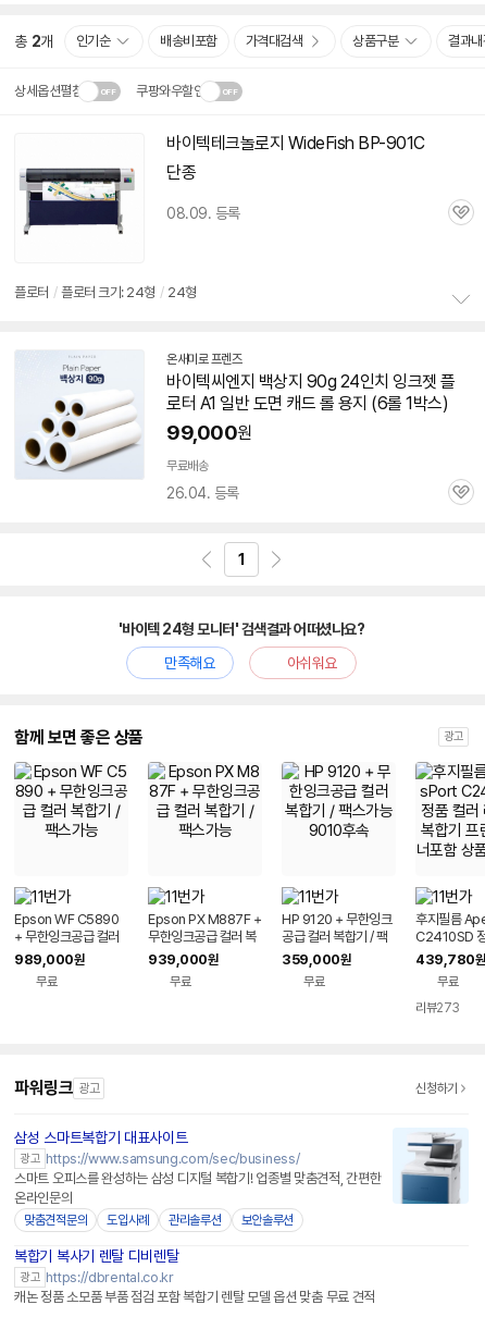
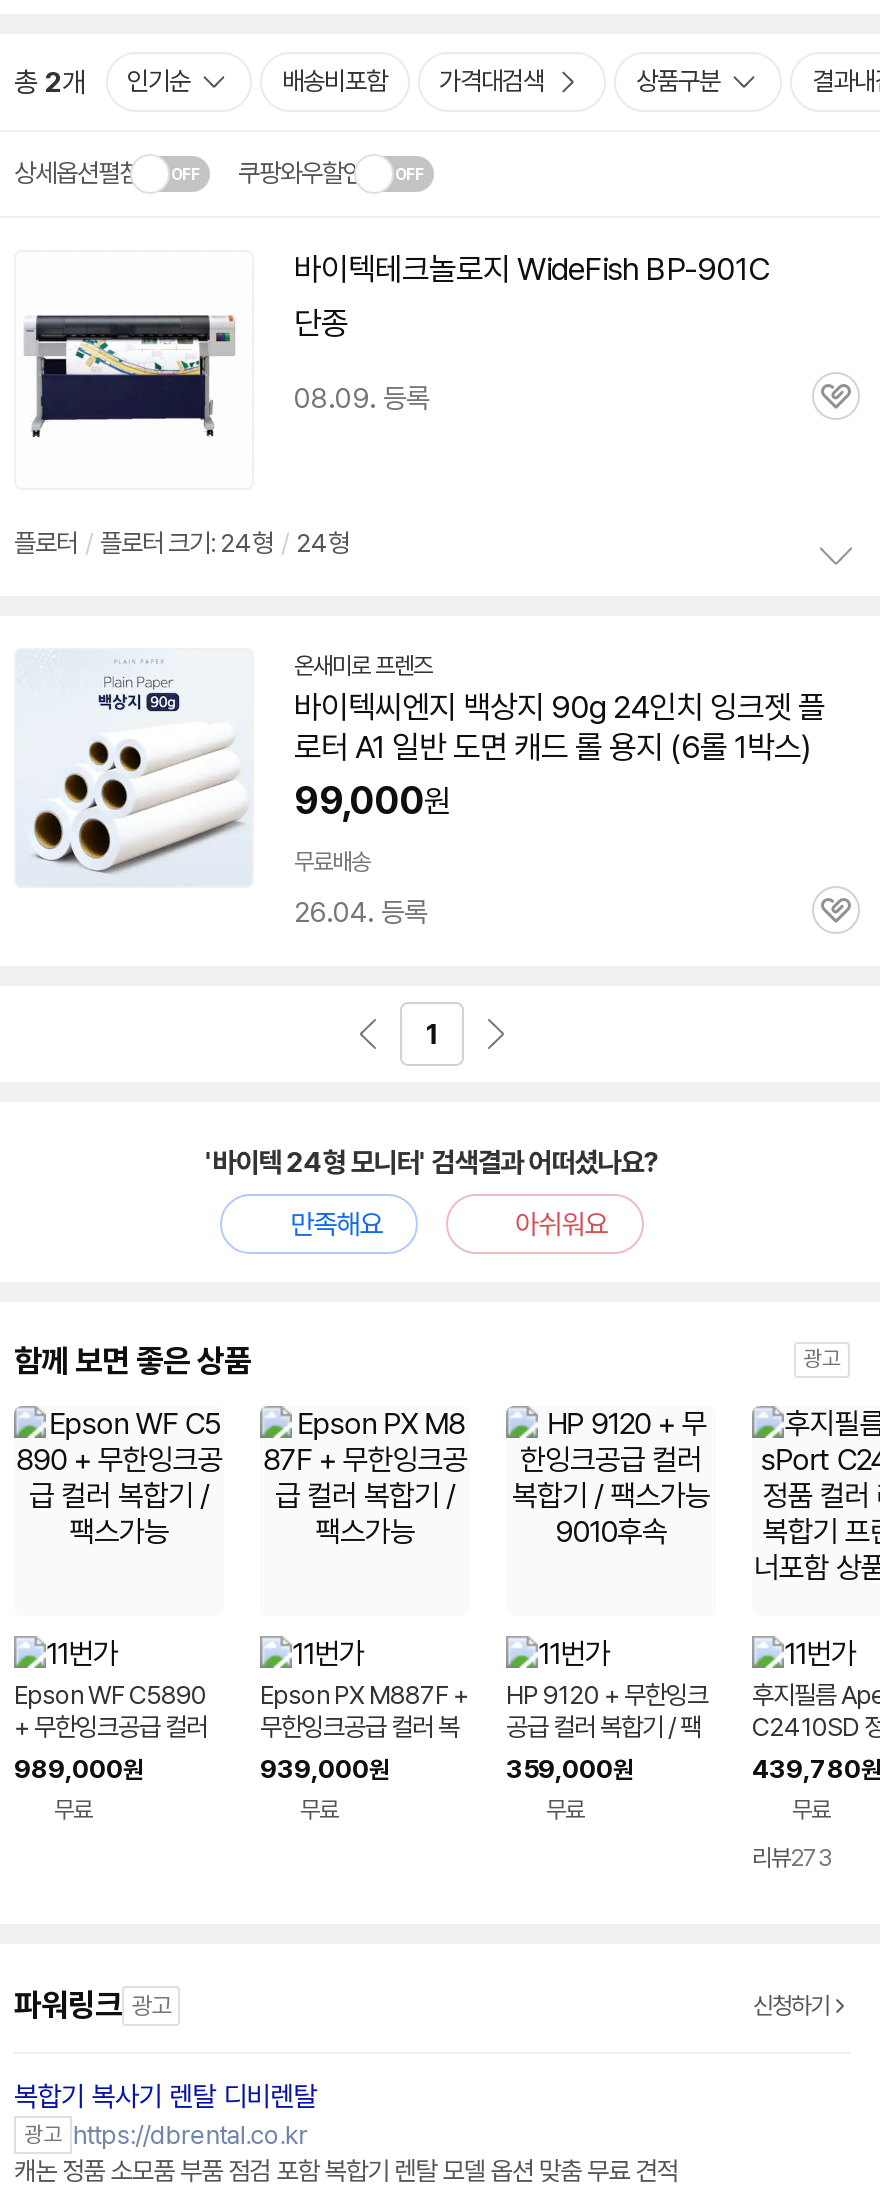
[14,1129,464,1228] [image] | 삼성 스마트복합기 대표사이트 | 광고 https://www.samsung.com/sec/business/ | 스마트 오피스를 완성하는 삼성 디지털 복합기! 업종별 맞춤견적, 간편한 | 온라인문의 | 맞춤견적문의 | 도입사례 | 관리솔루션 | 보안솔루션 -> none

